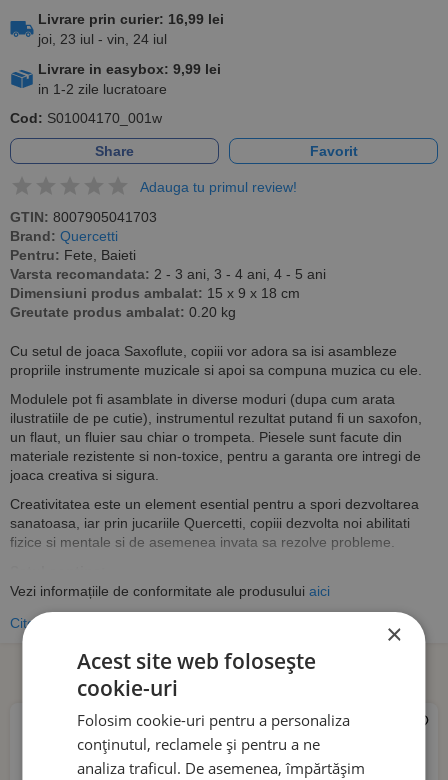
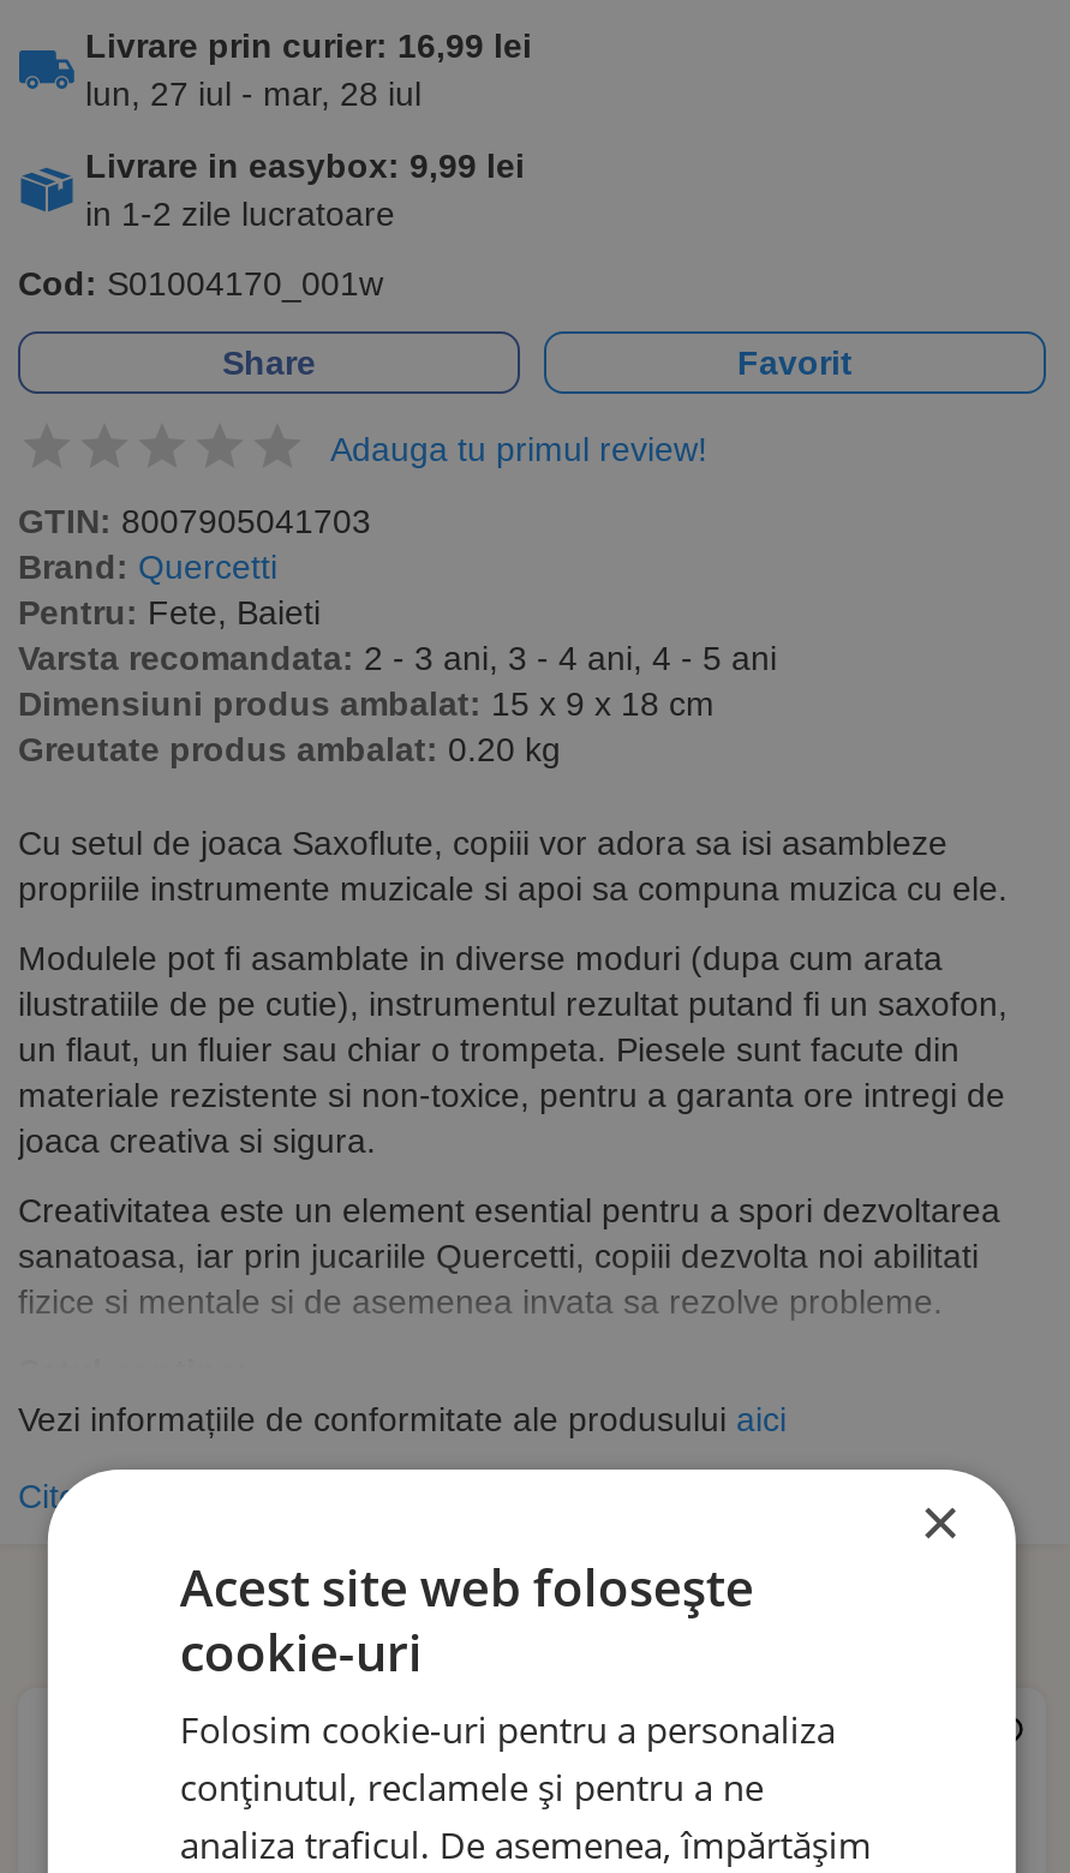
[38,31,167,47] joi, 23 iul - vin, 24 iul -> [85,74,422,113] lun, 27 iul - mar, 28 iul

